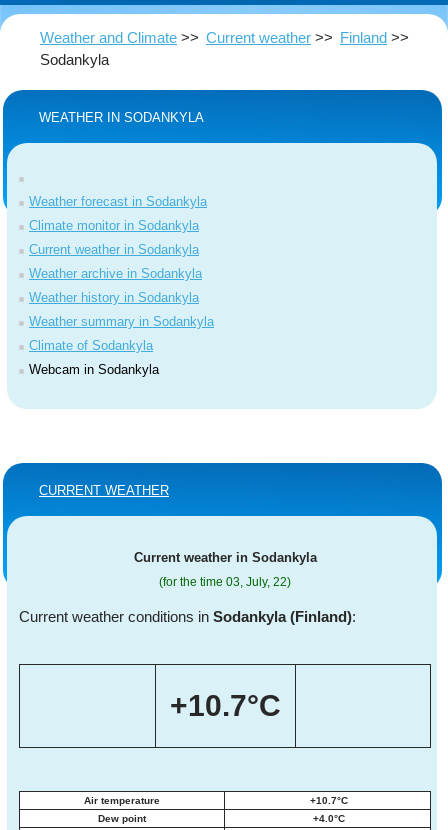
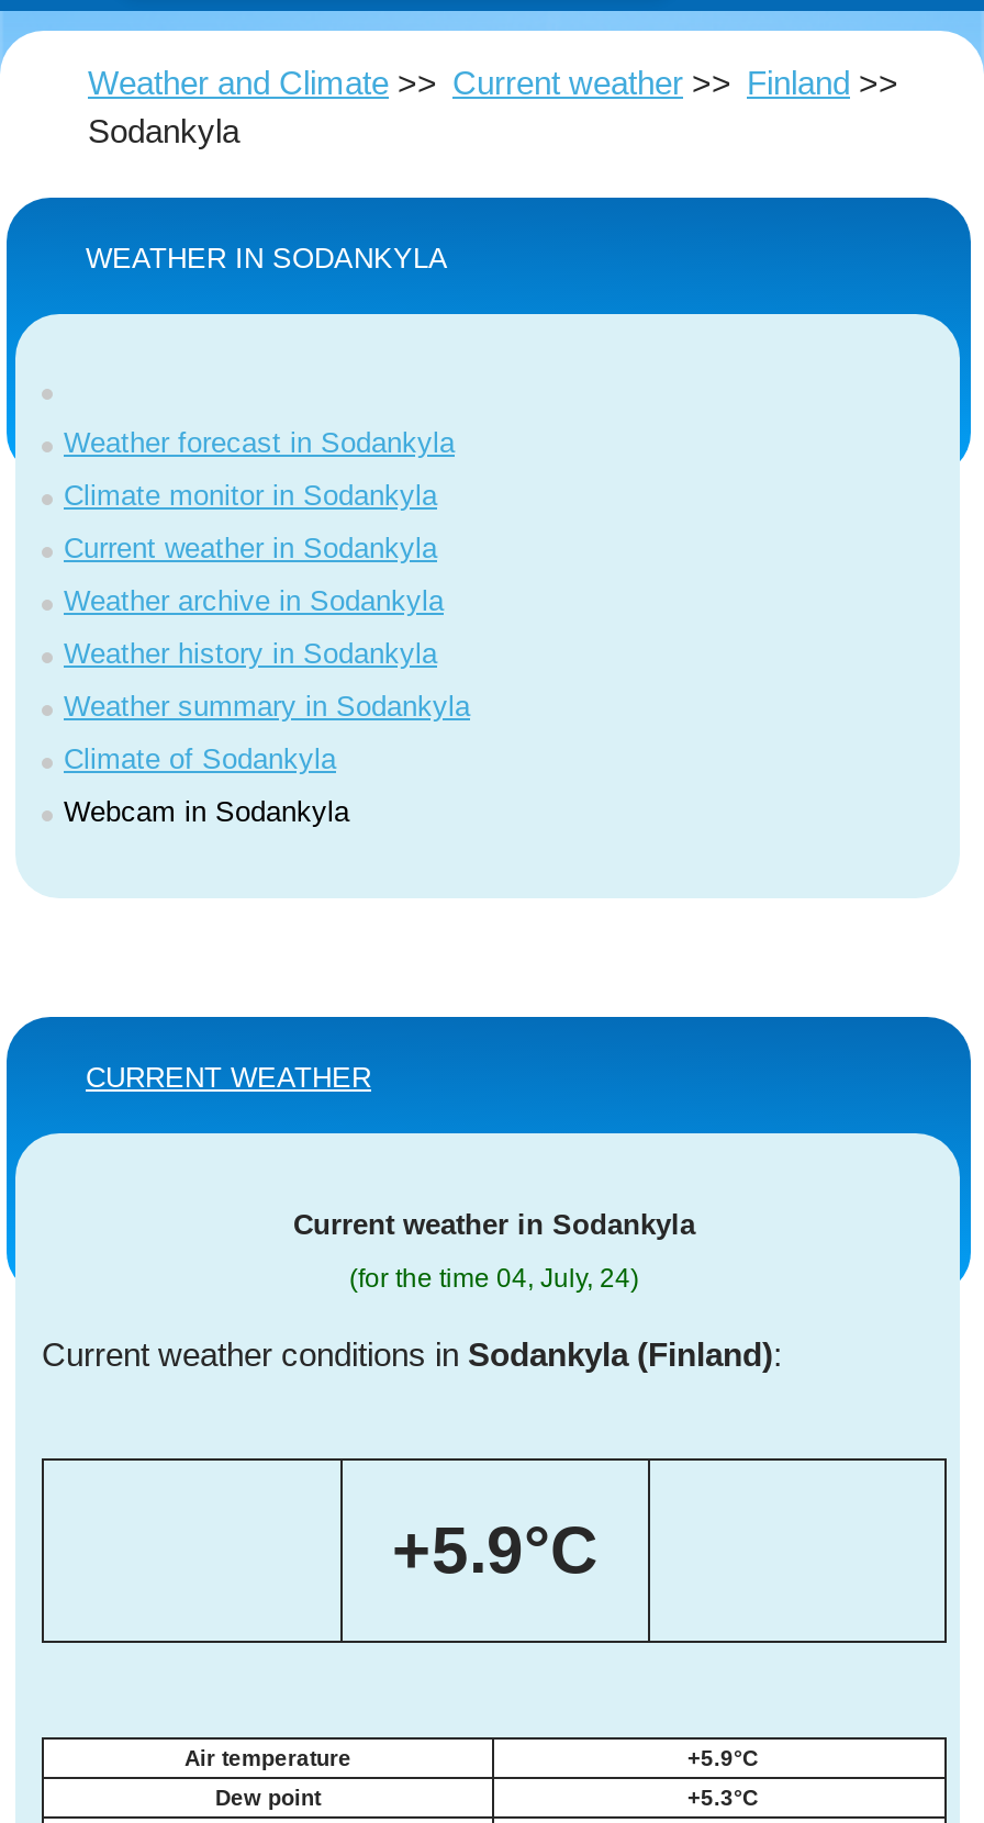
[159,575,291,589] (for the time 03, July, 22) -> [349,1264,639,1295] (for the time 04, July, 24)
[170,689,281,722] +10.7°C -> [392,1514,599,1587] +5.9°C
[307,795,348,806] +10.7°C -> [681,1747,758,1771] +5.9°C
[310,813,345,824] +4.0°C -> [681,1787,758,1811] +5.3°C

